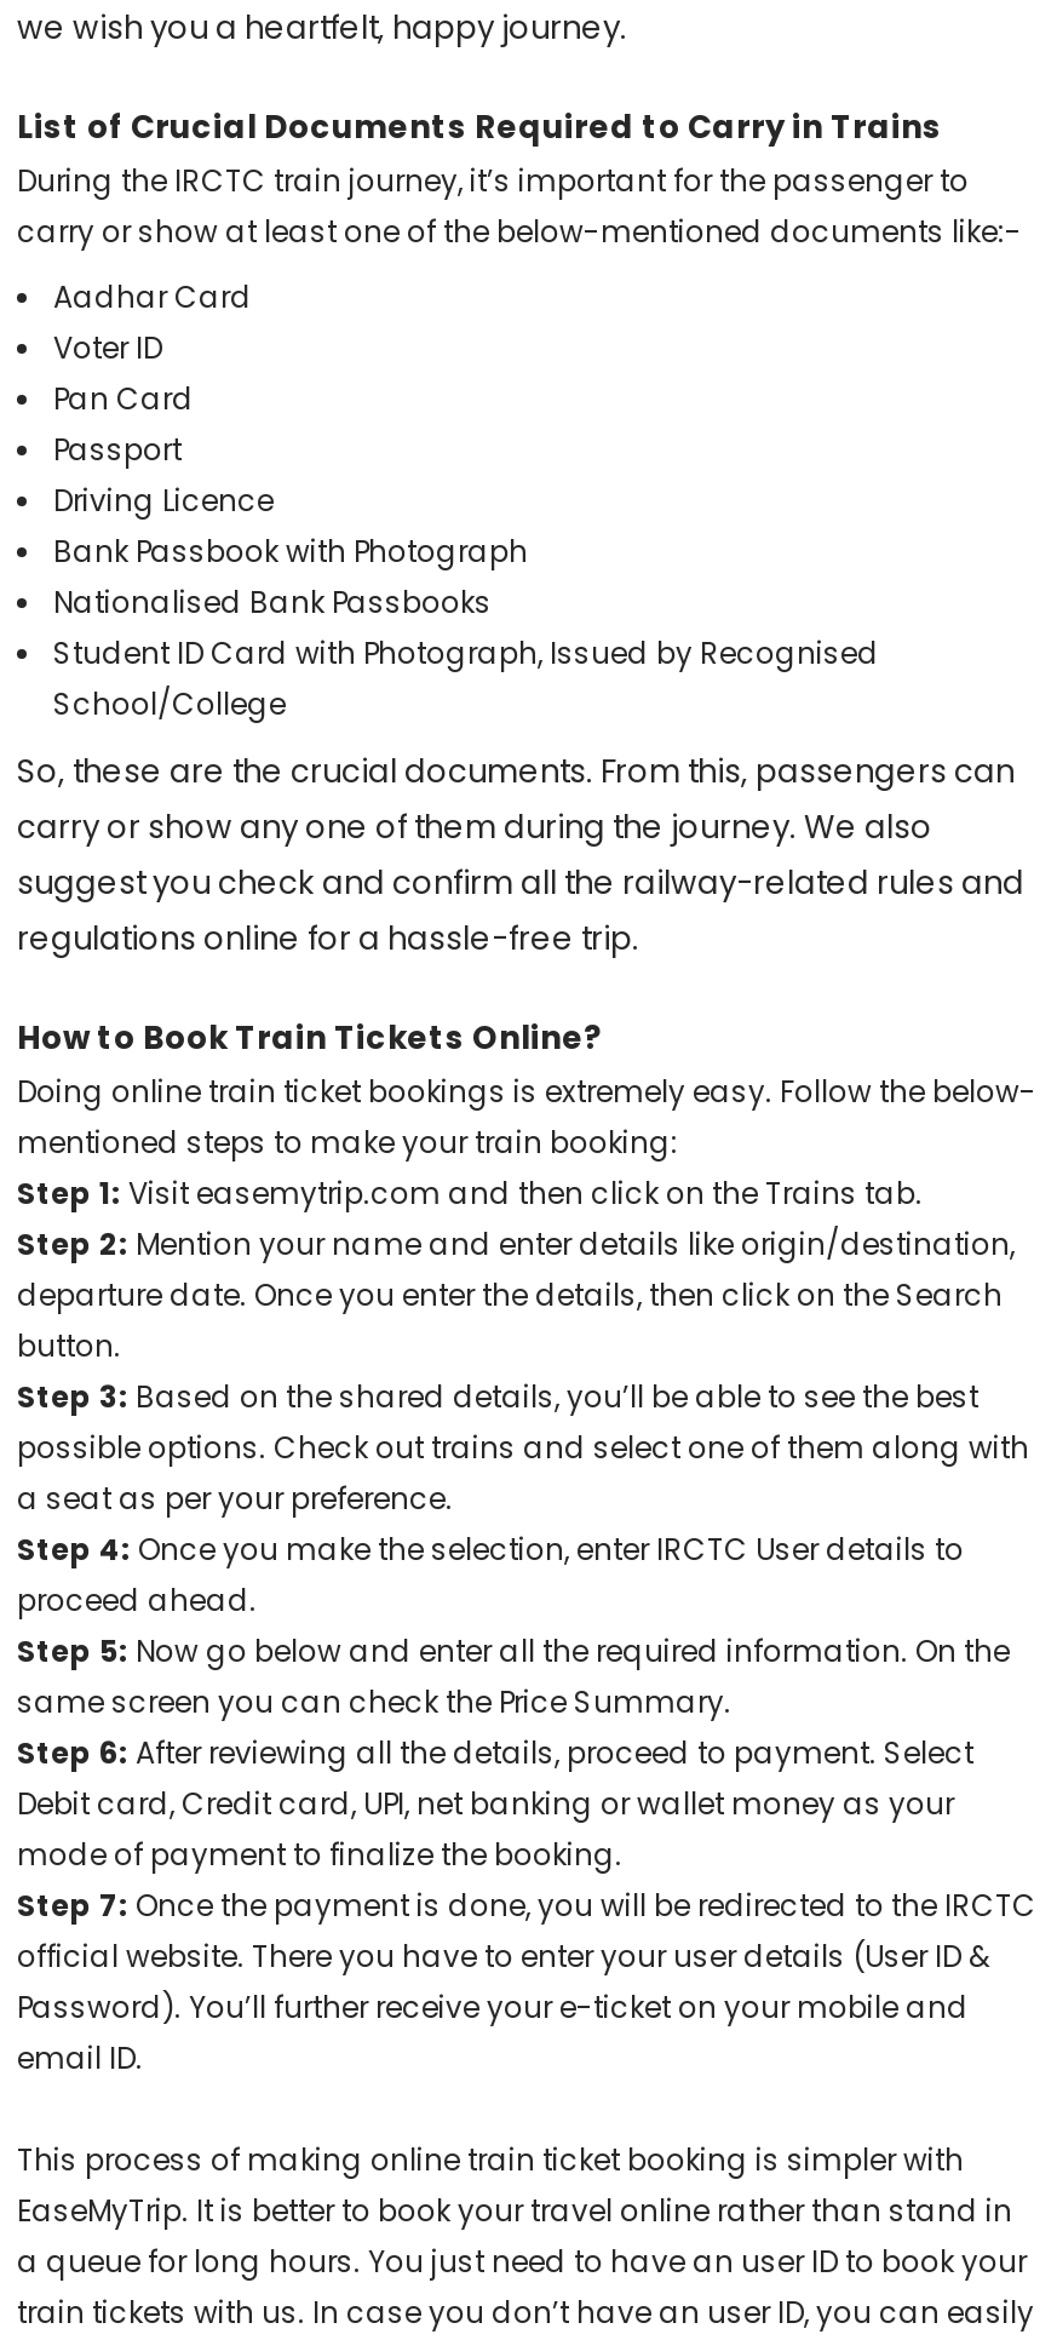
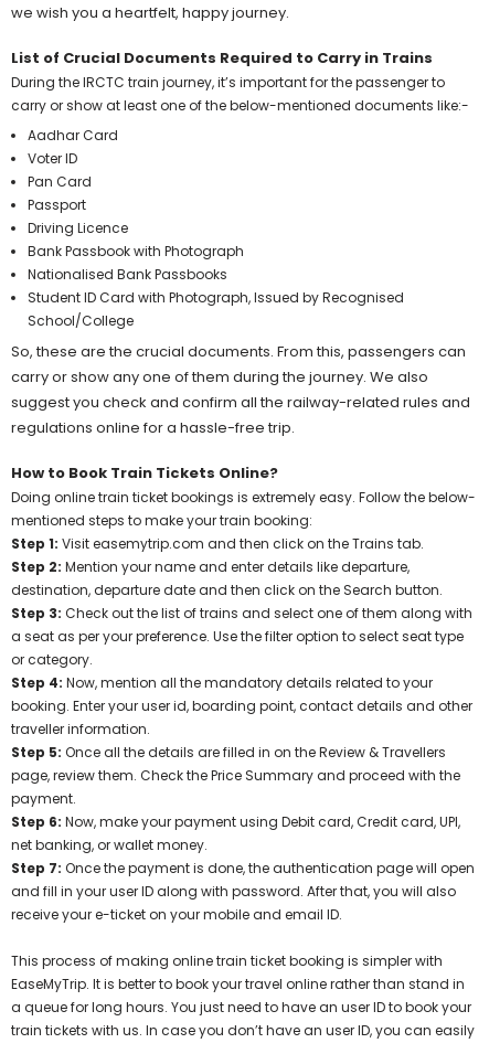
[17,1224,1036,2079] Step 2: Mention your name and enter details like origin/destination, | departure date. Once you enter the details, then click on the Search | button. | Step 3: Based on the shared details, you’ll be able to see the best | possible options. Check out trains and select one of them along with | a seat as per your preference. | Step 4: Once you make the selection, enter IRCTC User details to | proceed ahead. | Step 5: Now go below and enter all the required information. On the | same screen you can check the Price Summary. | Step 6: After reviewing all the details, proceed to payment. Select | Debit card, Credit card, UPI, net banking or wallet money as your | mode of payment to finalize the booking. | Step 7: Once the payment is done, you will be redirected to the IRCTC | official website. There you have to enter your user details (User ID & | Password). You’ll further receive your e-ticket on your mobile and | email ID. -> [11,558,475,924] Step 2: Mention your name and enter details like departure, | destination, departure date and then click on the Search button. | Step 3: Check out the list of trains and select one of them along with | a seat as per your preference. Use the filter option to select seat type | or category. | Step 4: Now, mention all the mandatory details related to your | booking. Enter your user id, boarding point, contact details and other | traveller information. | Step 5: Once all the details are filled in on the Review & Travellers | page, review them. Check the Price Summary and proceed with the | payment. | Step 6: Now, make your payment using Debit card, Credit card, UPI, | net banking, or wallet money. | Step 7: Once the payment is done, the authentication page will open | and fill in your user ID along with password. After that, you will also | receive your e-ticket on your mobile and email ID.

